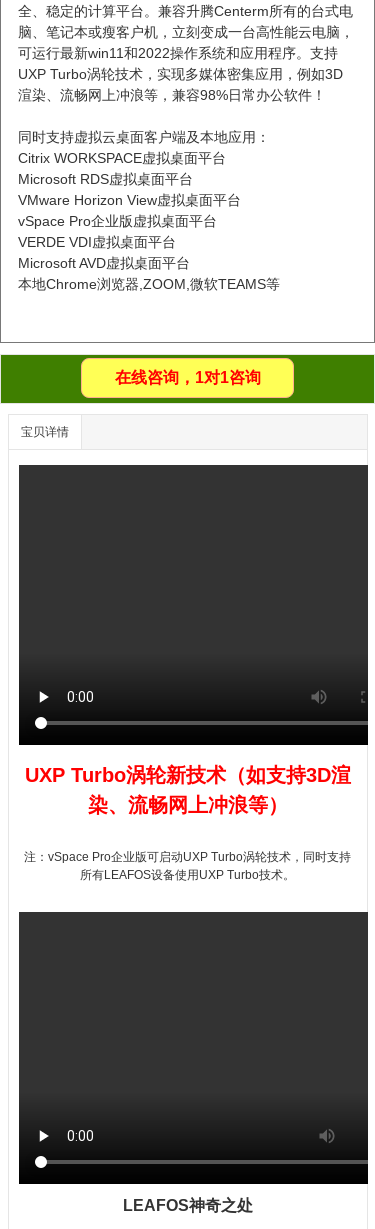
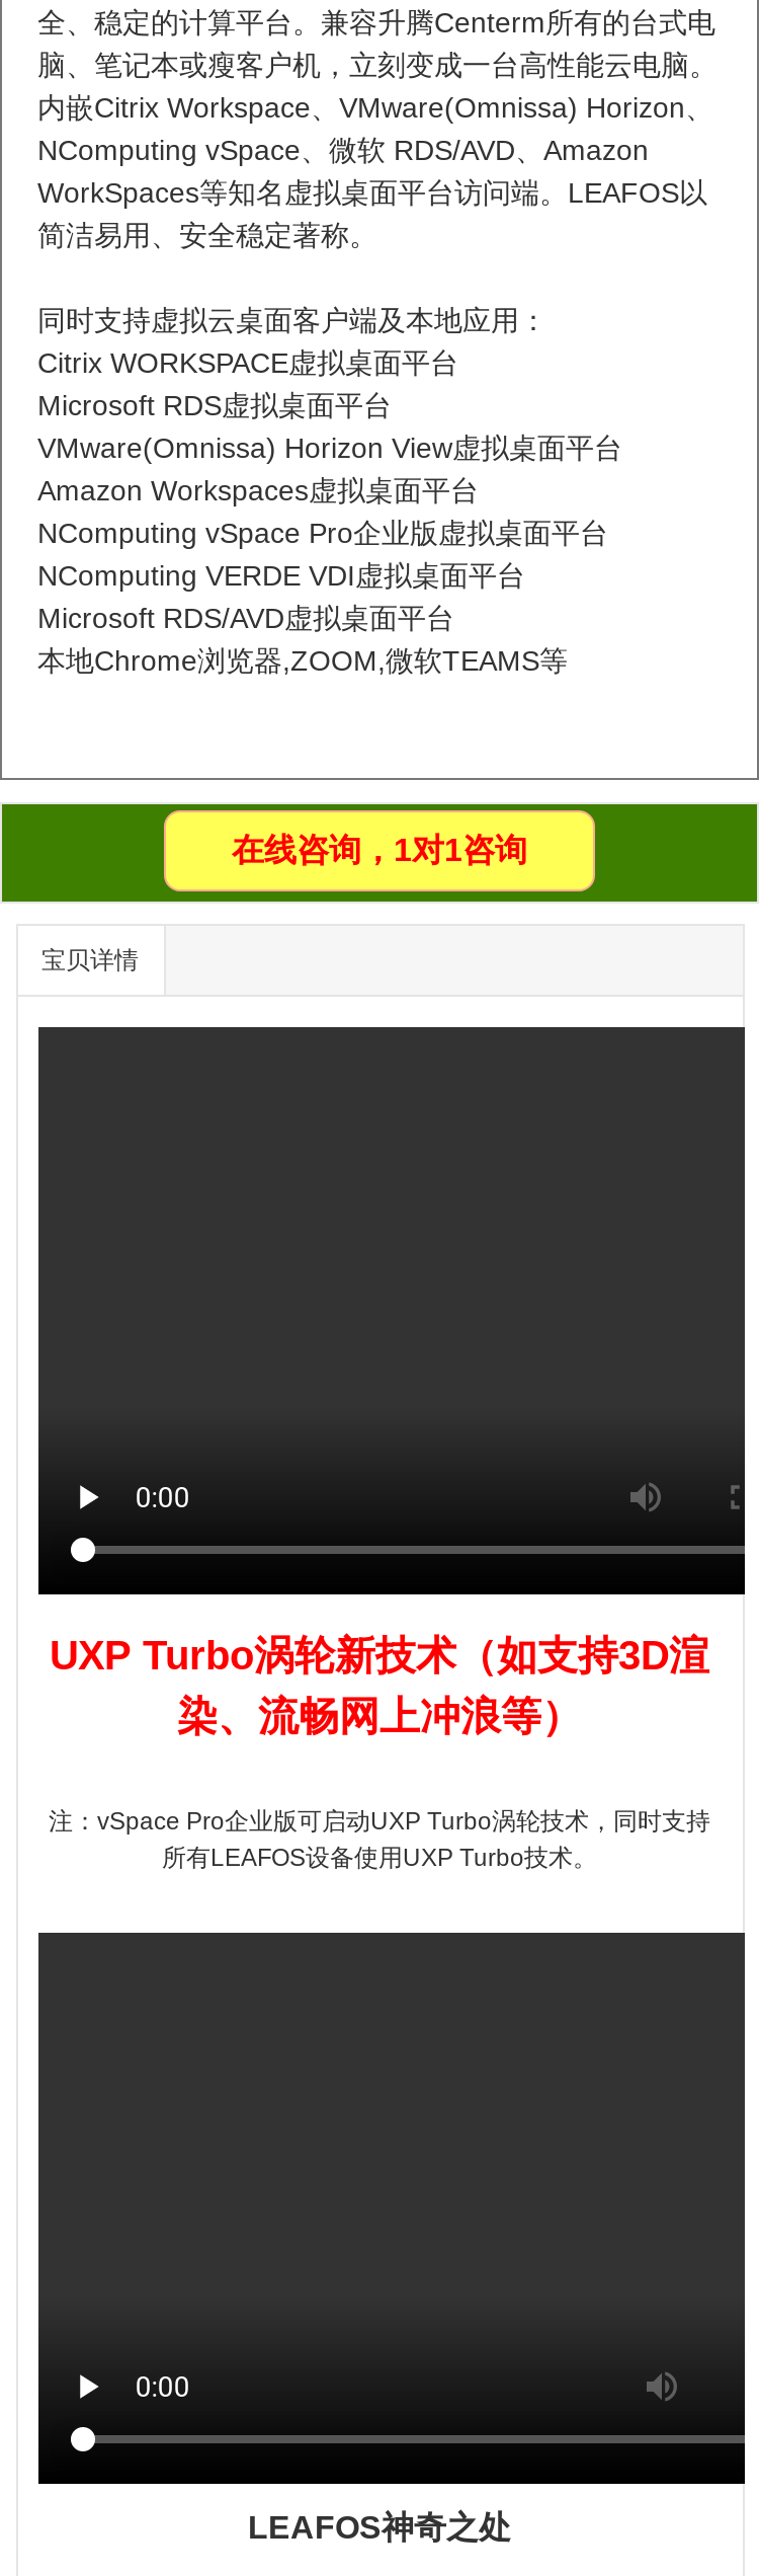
[18,24,354,103] 脑、笔记本或瘦客户机，立刻变成一台高性能云电脑， | 可运行最新win11和2022操作系统和应用程序。支持 | UXP Turbo涡轮技术，实现多媒体密集应用，例如3D | 渲染、流畅网上冲浪等，兼容98%日常办公软件！ -> [37,49,718,251] 脑、笔记本或瘦客户机，立刻变成一台高性能云电脑。 | 内嵌Citrix Workspace、VMware(Omnissa) Horizon、 | NComputing vSpace、微软 RDS/AVD、Amazon | WorkSpaces等知名虚拟桌面平台访问端。LEAFOS以 | 简洁易用、安全稳定著称。
[18,192,241,271] VMware Horizon View虚拟桌面平台 | vSpace Pro企业版虚拟桌面平台 | VERDE VDI虚拟桌面平台 | Microsoft AVD虚拟桌面平台 -> [37,432,622,634] VMware(Omnissa) Horizon View虚拟桌面平台 | Amazon Workspaces虚拟桌面平台 | NComputing vSpace Pro企业版虚拟桌面平台 | NComputing VERDE VDI虚拟桌面平台 | Microsoft RDS/AVD虚拟桌面平台

